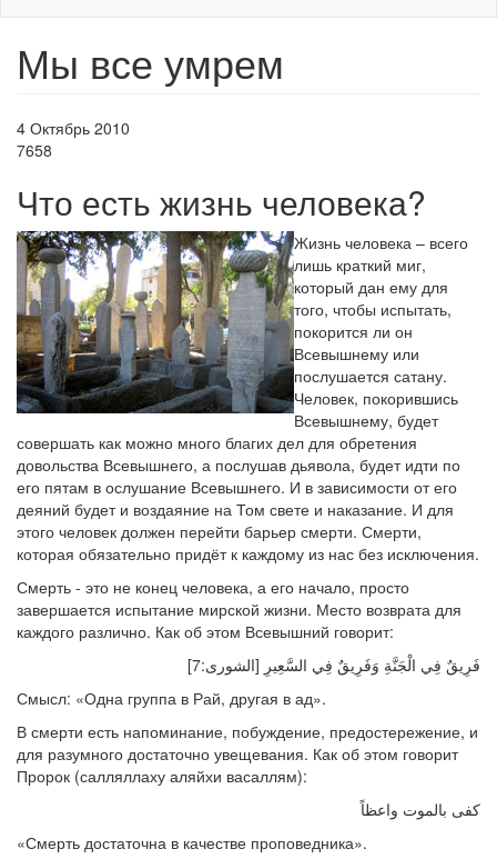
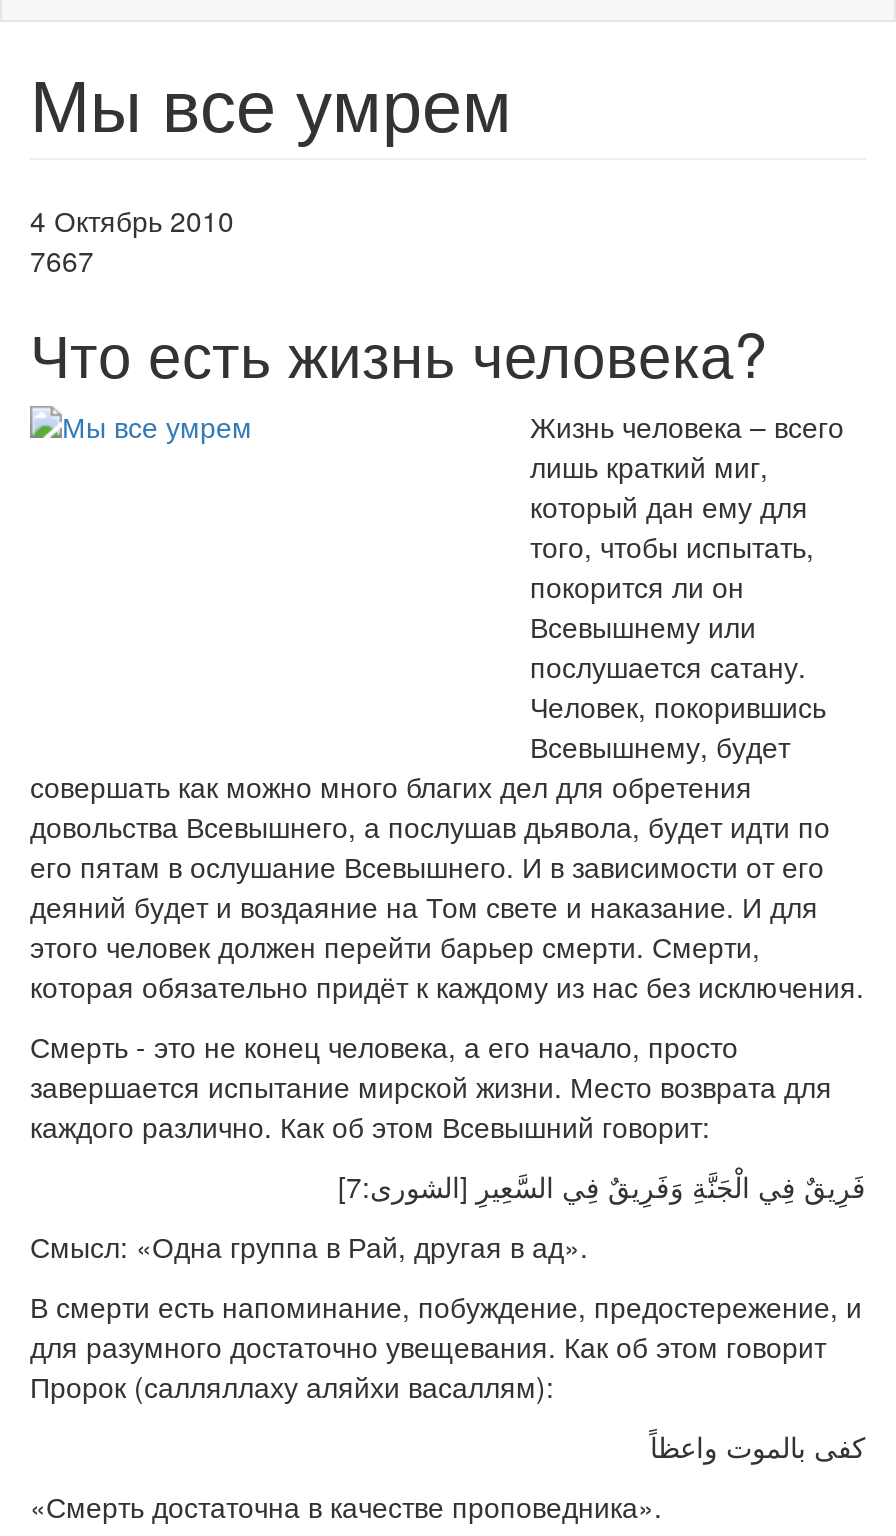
[17,139,52,161] 7658 -> [30,240,94,280] 7667
[16,230,291,414] [image] -> none

